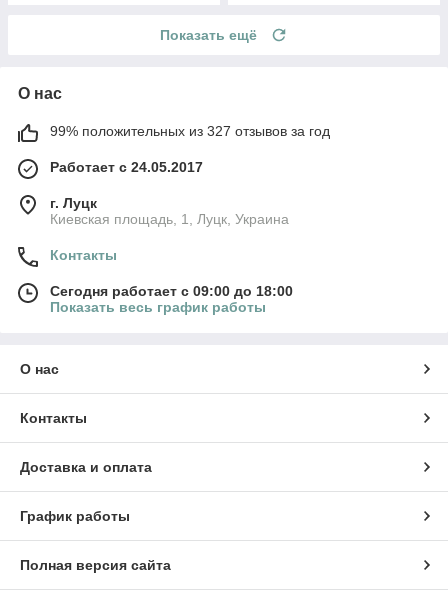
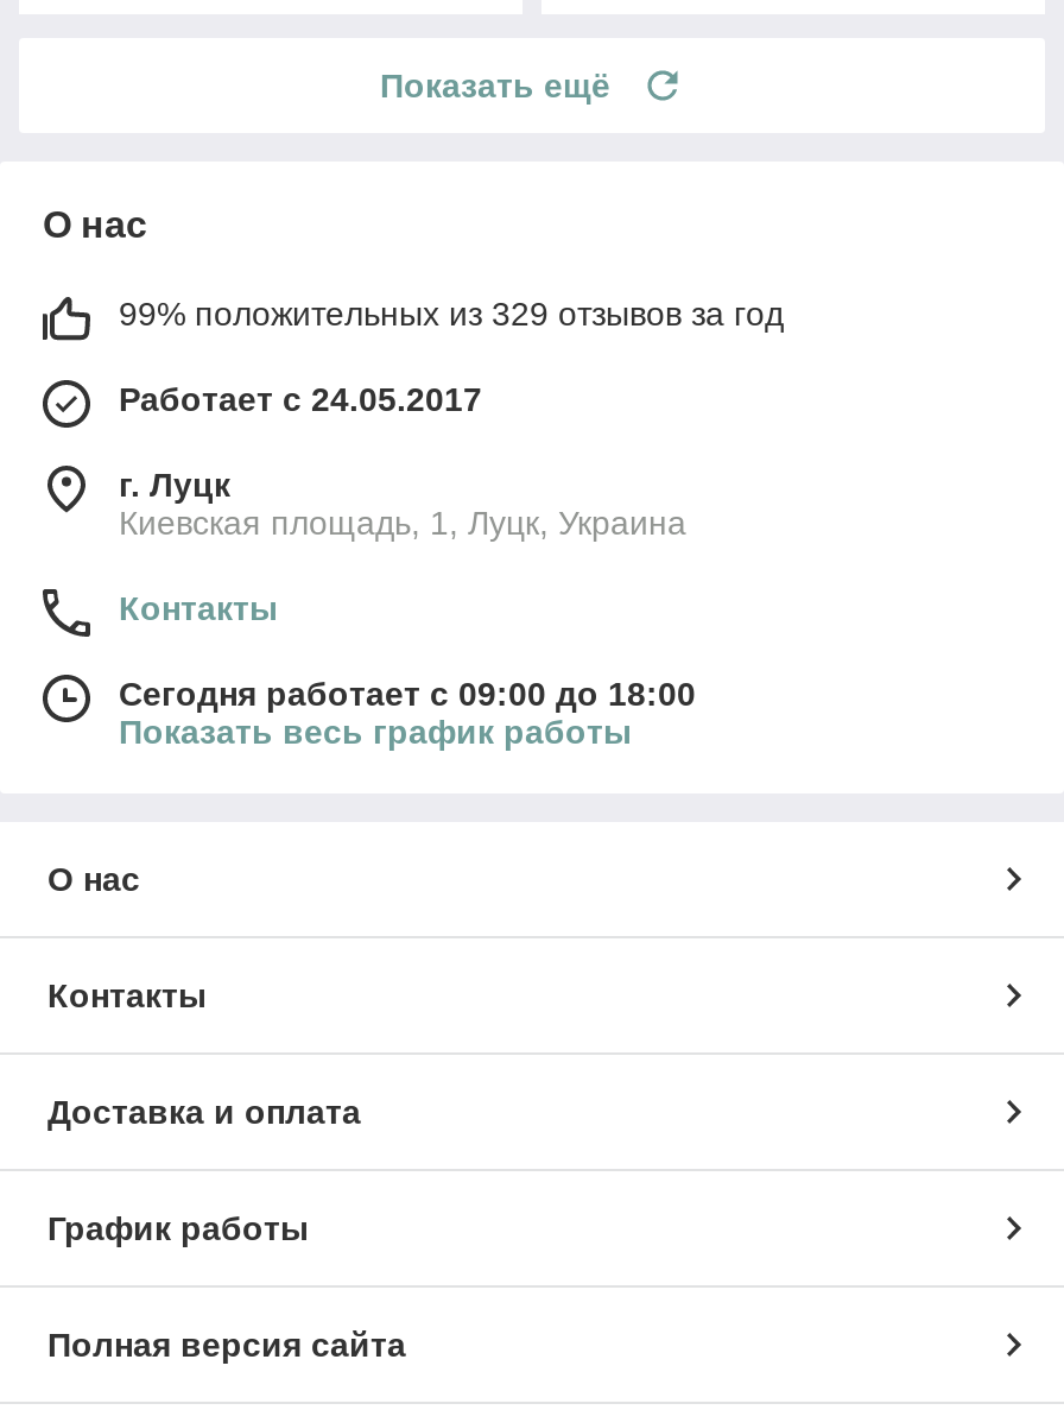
[50,123,330,139] 99% положительных из 327 отзывов за год -> [119,295,784,333] 99% положительных из 329 отзывов за год

